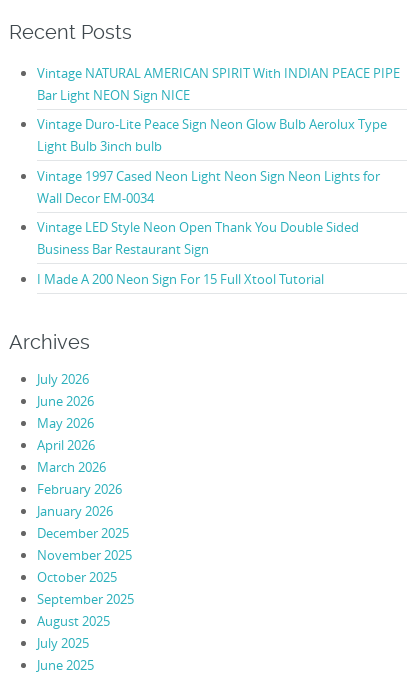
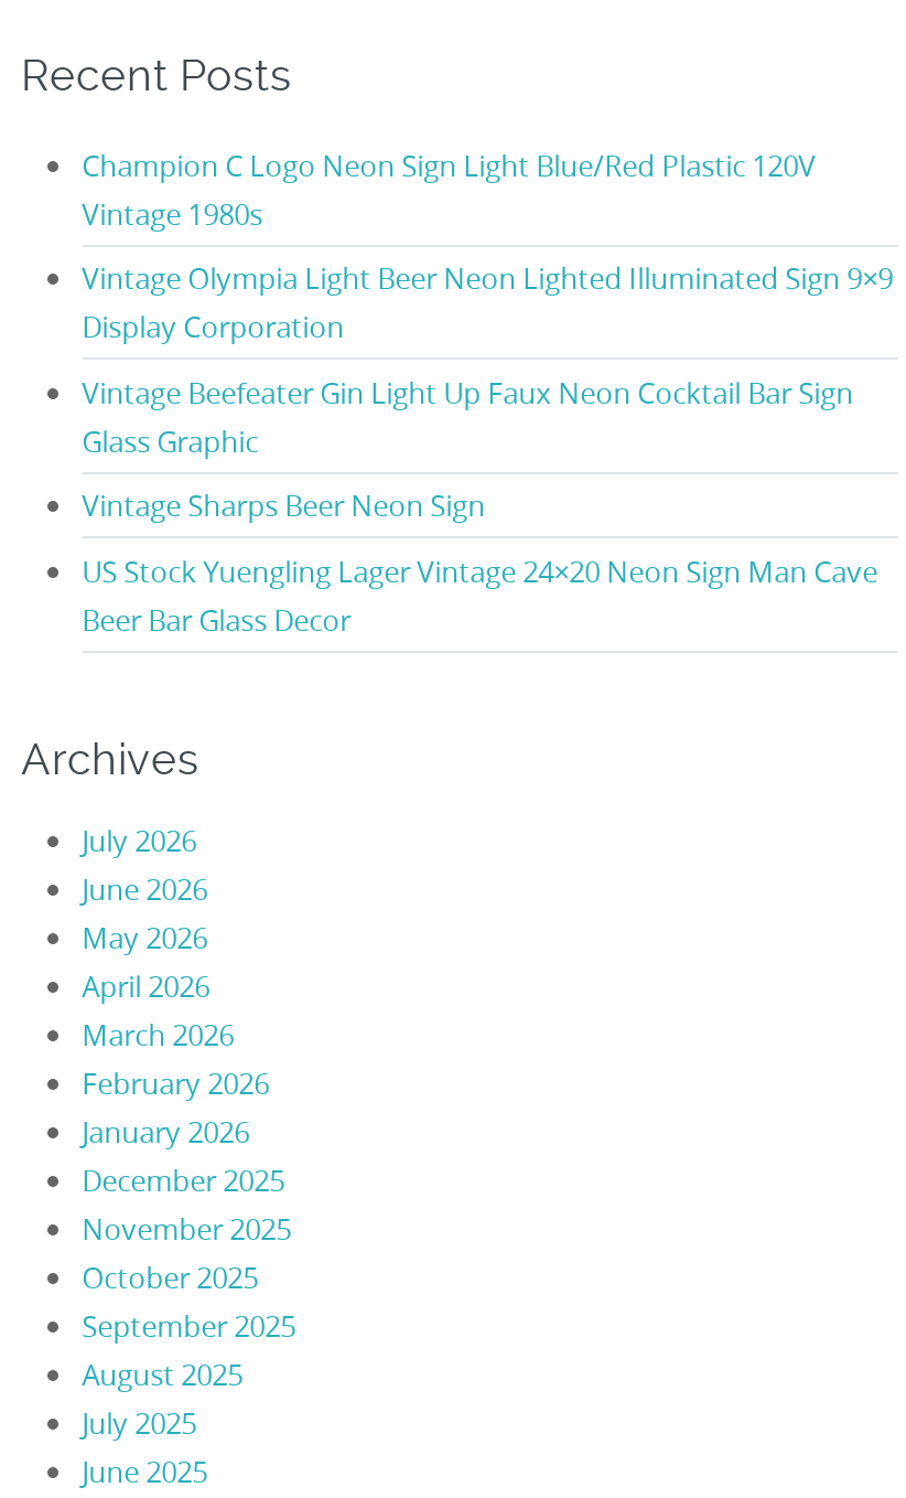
[37,64,400,104] Vintage NATURAL AMERICAN SPIRIT With INDIAN PEACE PIPE | Bar Light NEON Sign NICE -> [82,145,816,233] Champion C Logo Neon Sign Light Blue/Red Plastic 120V | Vintage 1980s
[37,115,387,155] Vintage Duro-Lite Peace Sign Neon Glow Bulb Aerolux Type | Light Bulb 3inch bulb -> [82,258,893,347] Vintage Olympia Light Beer Neon Lighted Illuminated Sign 9×9 | Display Corporation
[37,167,380,207] Vintage 1997 Cased Neon Light Neon Sign Neon Lights for | Wall Decor EM-0034 -> [82,372,853,460] Vintage Beefeater Gin Light Up Faux Neon Cocktail Bar Sign | Glass Graphic
[37,218,359,258] Vintage LED Style Neon Open Thank You Double Sided | Business Bar Restaurant Sign -> [82,486,485,525] Vintage Sharps Beer Neon Sign
[37,270,324,288] I Made A 200 Neon Sign For 15 Full Xtool Tutorial -> [82,551,878,639] US Stock Yuengling Lager Vintage 24×20 Neon Sign Man Cave | Beer Bar Glass Decor

